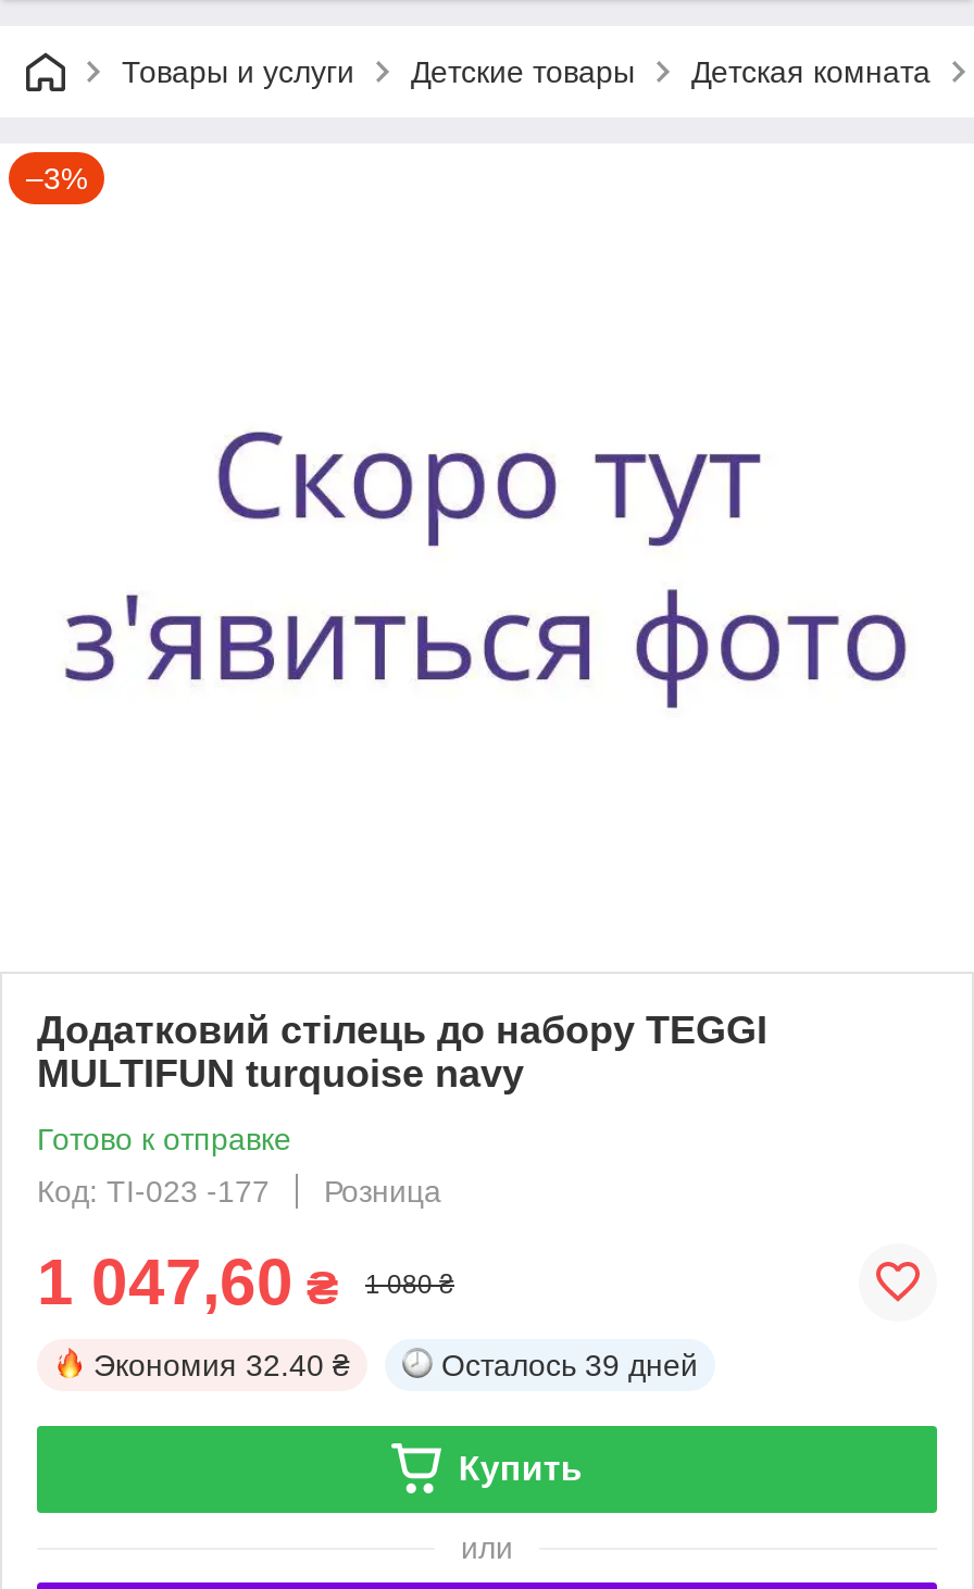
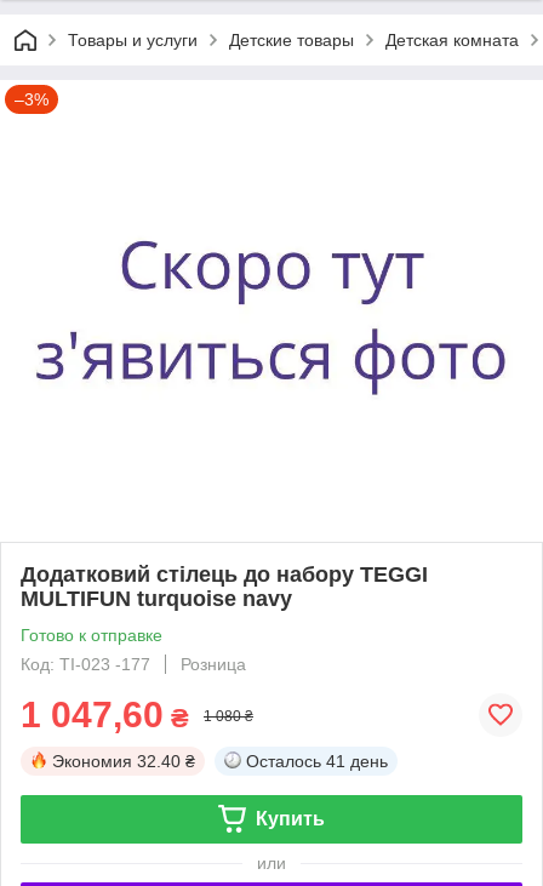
[441,1347,698,1382] Осталось 39 дней -> [246,751,388,771] Осталось 41 день

